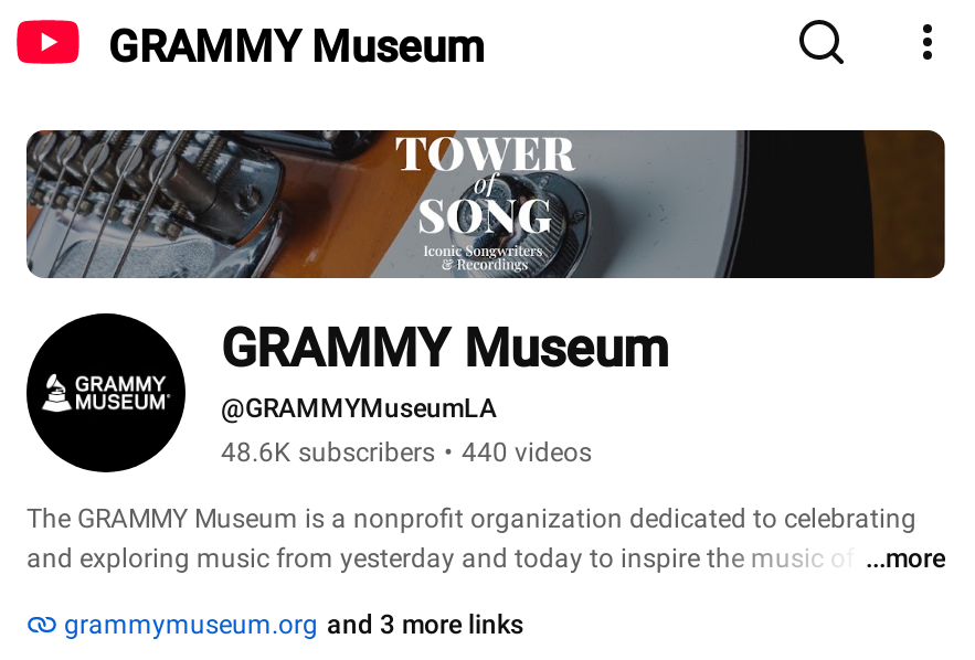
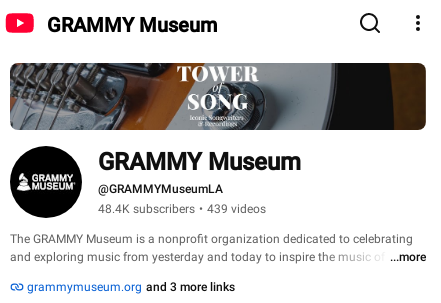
[221,437,592,468] 48.6K subscribers • 440 videos -> [98,202,266,216] 48.4K subscribers • 439 videos

